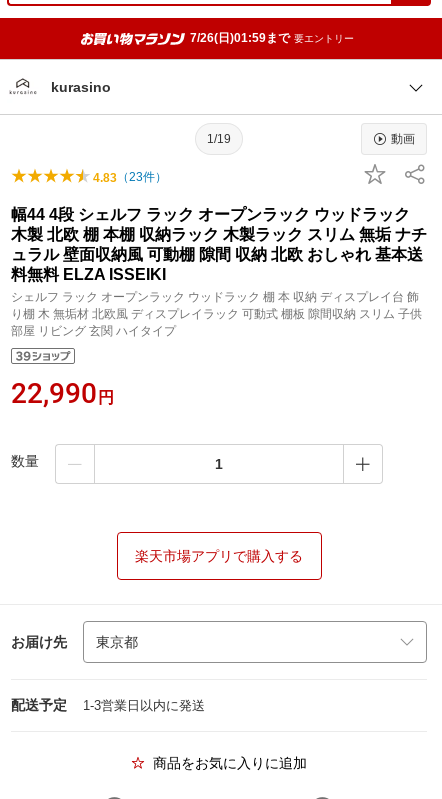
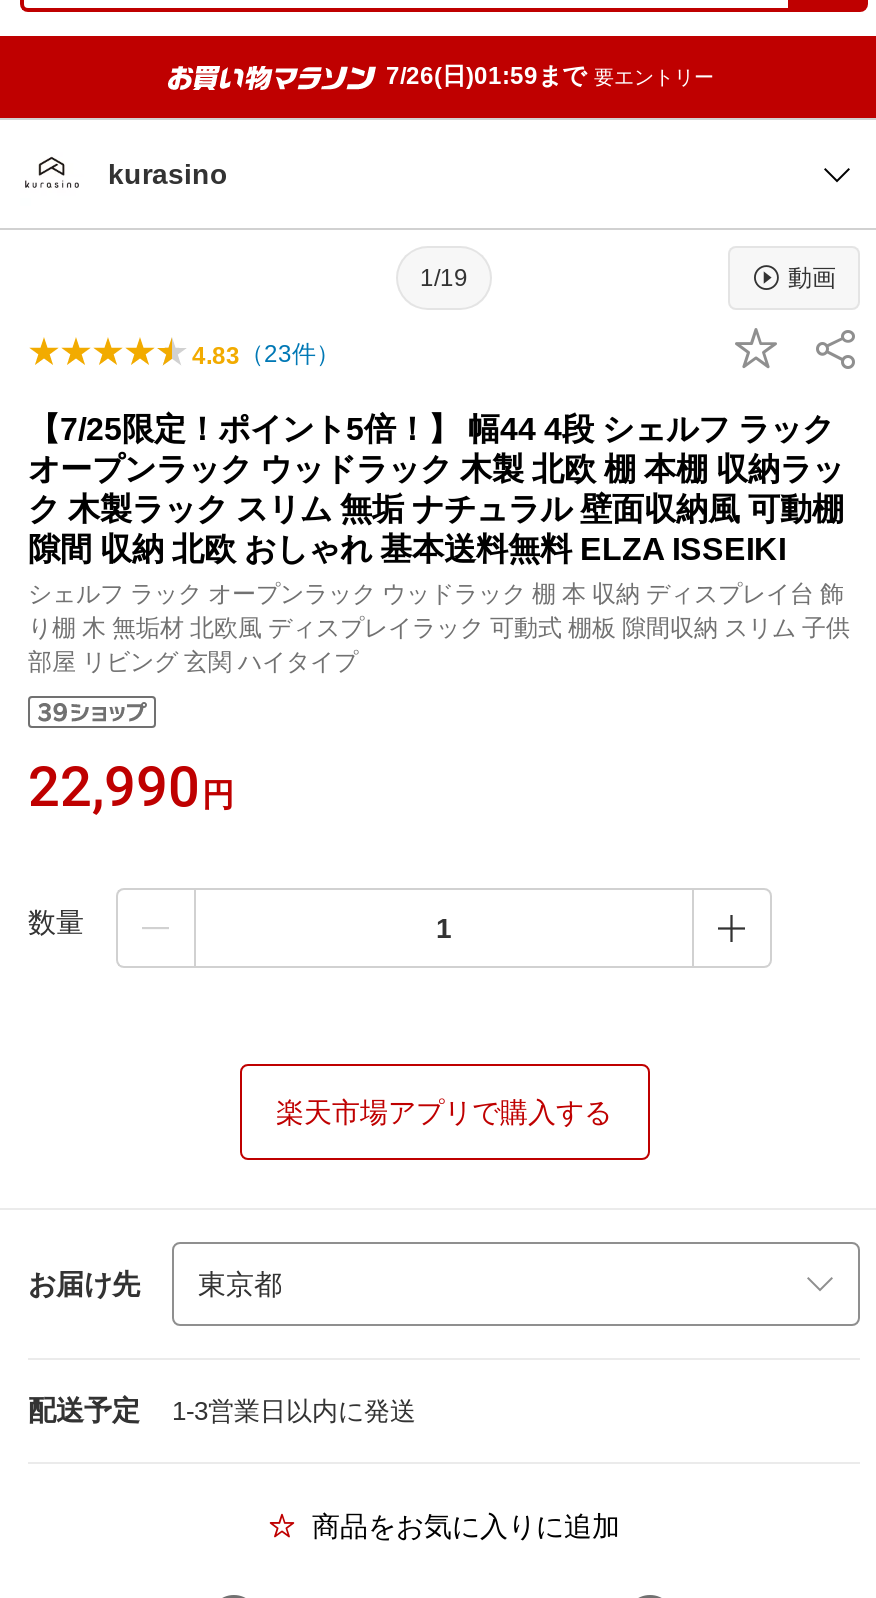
[11,206,427,283] 幅44 4段 シェルフ ラック オープンラック ウッドラック | 木製 北欧 棚 本棚 収納ラック 木製ラック スリム 無垢 ナチ | ュラル 壁面収納風 可動棚 隙間 収納 北欧 おしゃれ 基本送 | 料無料 ELZA ISSEIKI -> [28,412,844,566] 【7/25限定！ポイント5倍！】 幅44 4段 シェルフ ラック | オープンラック ウッドラック 木製 北欧 棚 本棚 収納ラッ | ク 木製ラック スリム 無垢 ナチュラル 壁面収納風 可動棚 | 隙間 収納 北欧 おしゃれ 基本送料無料 ELZA ISSEIKI

